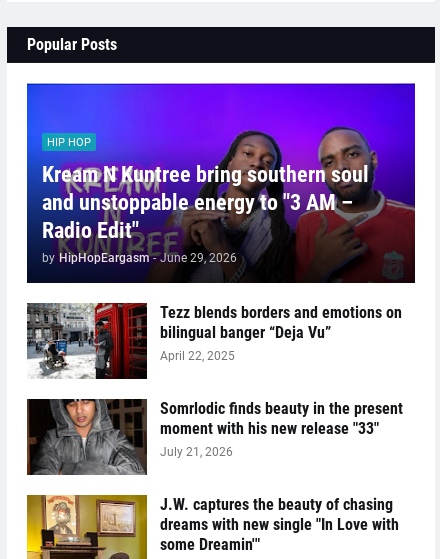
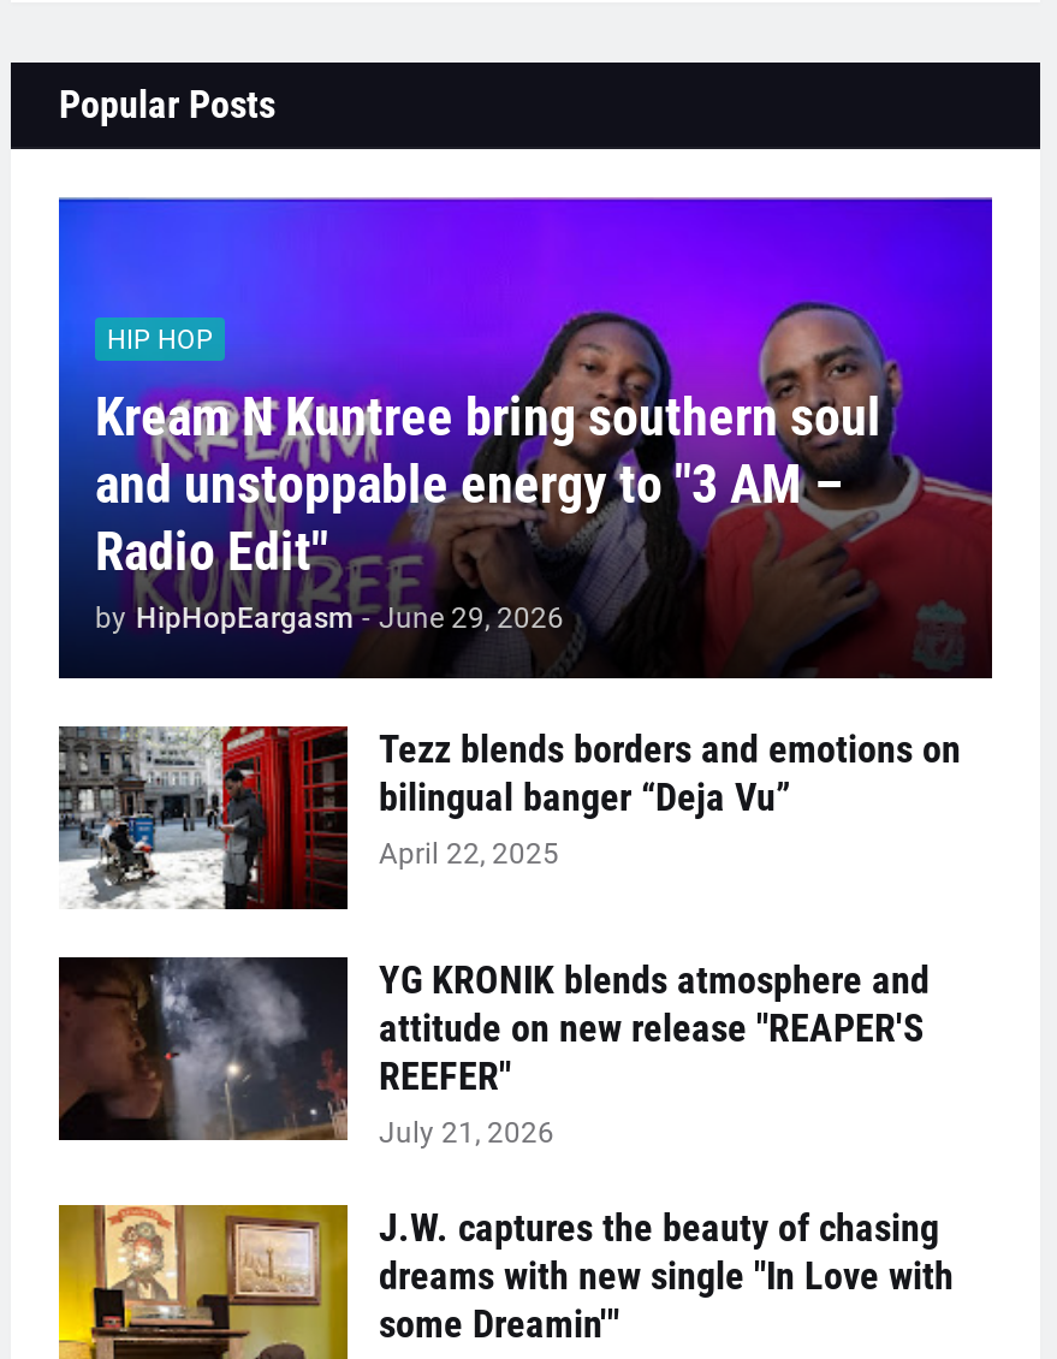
[26,399,403,476] [image] | Somrlodic finds beauty in the present | moment with his new release "33" -> [59,957,930,1157] [image] | YG KRONIK blends atmosphere and | attitude on new release "REAPER'S | REEFER"

